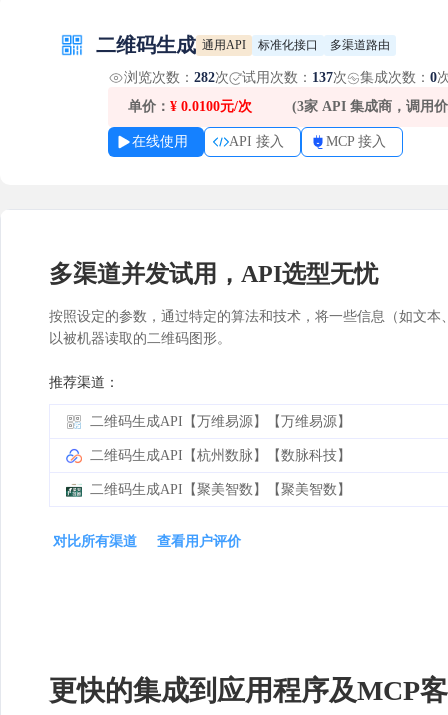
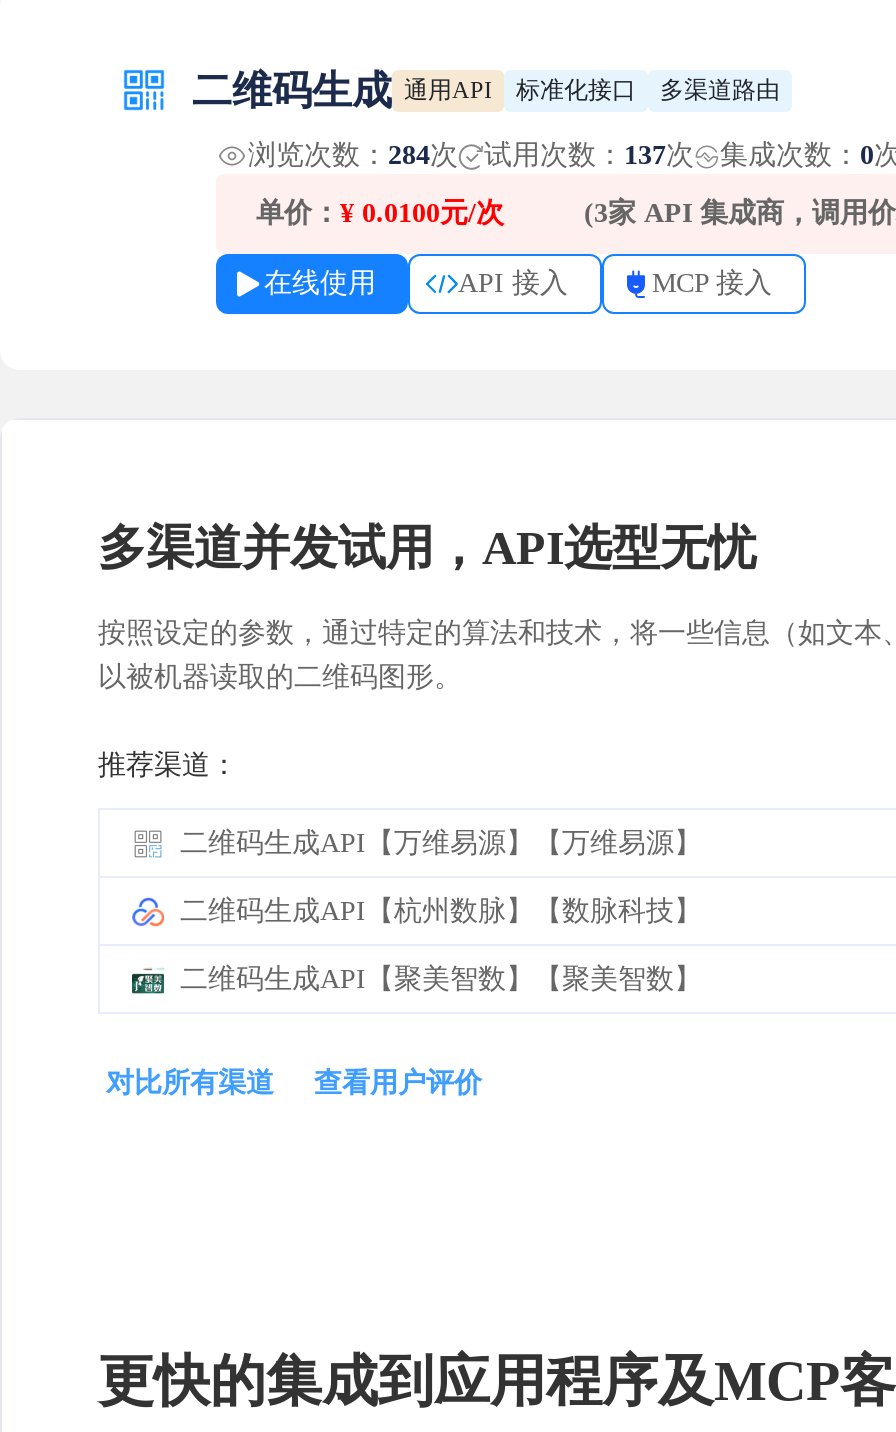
[124,70,229,85] 浏览次数：282次 -> [248,140,458,170] 浏览次数：284次

